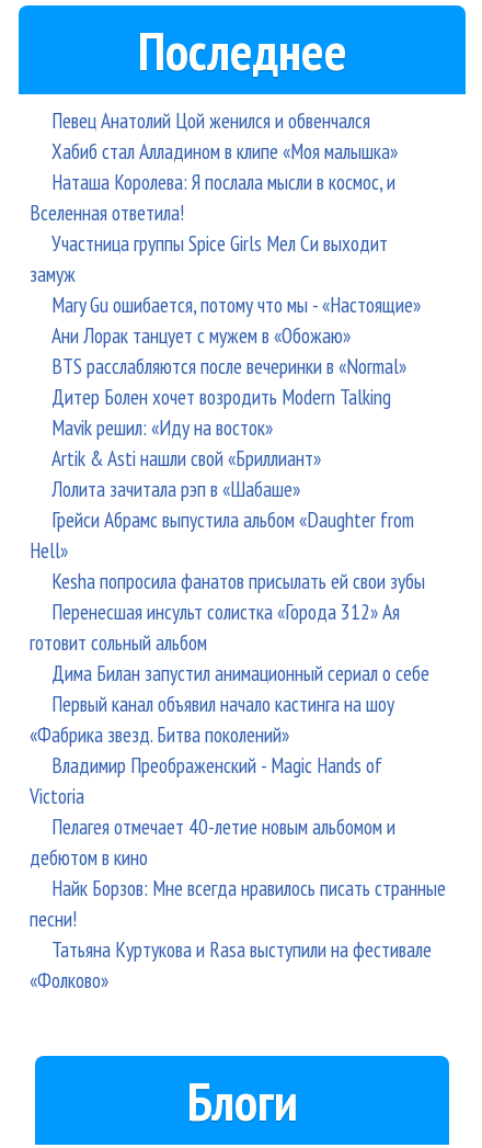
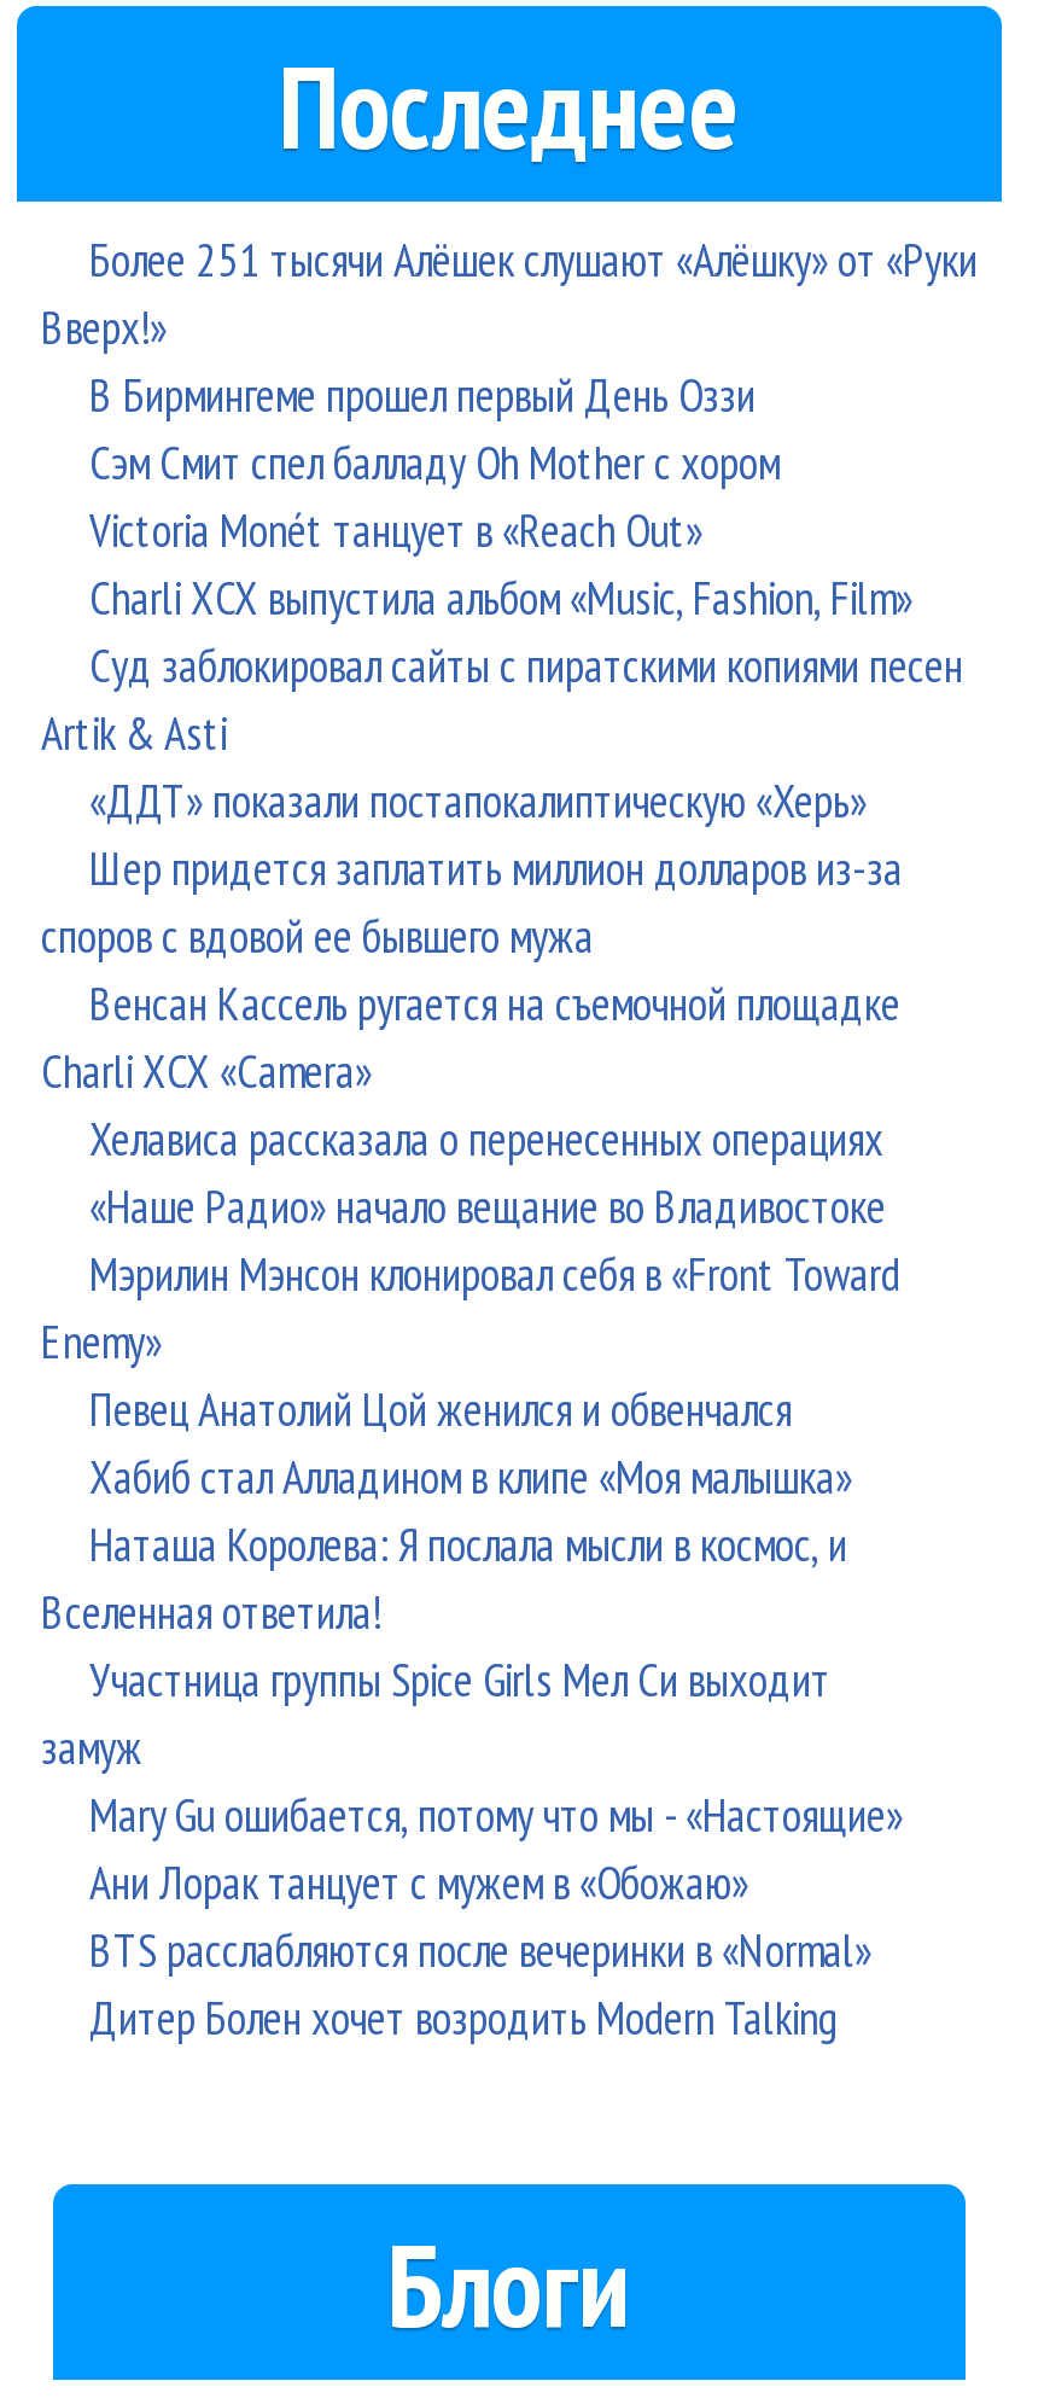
none -> [41,227,978,1370] Более 251 тысячи Алёшек слушают «Алёшку» от «Руки | Вверх!» | В Бирмингеме прошел первый День Оззи | Сэм Смит спел балладу Oh Mother с хором | Victoria Monét танцует в «Reach Out» | Charli XCX выпустила альбом «Music, Fashion, Film» | Суд заблокировал сайты с пиратскими копиями песен | Artik & Asti | «ДДТ» показали постапокалиптическую «Херь» | Шер придется заплатить миллион долларов из-за | споров с вдовой ее бывшего мужа | Венсан Кассель ругается на съемочной площадке | Charli XCX «Camera» | Хелависа рассказала о перенесенных операциях | «Наше Радио» начало вещание во Владивостоке | Мэрилин Мэнсон клонировал себя в «Front Toward | Enemy»
moved [30,106,406,410] -> [41,1377,871,2046]: Певец Анатолий Цой женился и обвенчался | Хабиб стал Алладином в клипе «Моя малышка» | Наташа Королева: Я послала мысли в космос, и | ... | BTS расслабляются после вечеринки в «Normal» | Дитер Болен хочет возродить Modern Talking
[30,413,446,993] Mavik решил: «Иду на восток» | Artik & Asti нашли свой «Бриллиант» | Лолита зачитала рэп в «Шабаше» | Грейси Абрамс выпустила альбом «Daughter from | Hell» | Kesha попросила фанатов присылать ей свои зубы | Перенесшая инсульт солистка «Города 312» Ая | готовит сольный альбом | Дима Билан запустил анимационный сериал о себе | Первый канал объявил начало кастинга на шоу | «Фабрика звезд. Битва поколений» | Владимир Преображенский - Magic Hands of | Victoria | Пелагея отмечает 40-летие новым альбомом и | дебютом в кино | Найк Борзов: Мне всегда нравилось писать странные | песни! | Татьяна Куртукова и Rasa выступили на фестивале | «Фолково» -> none

